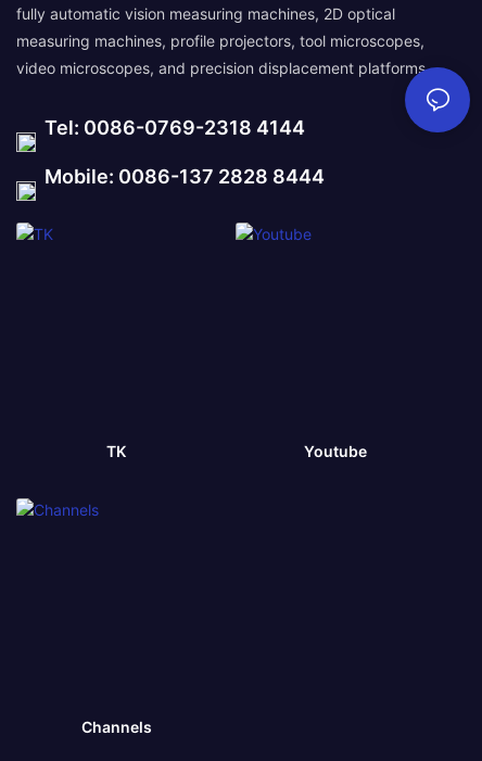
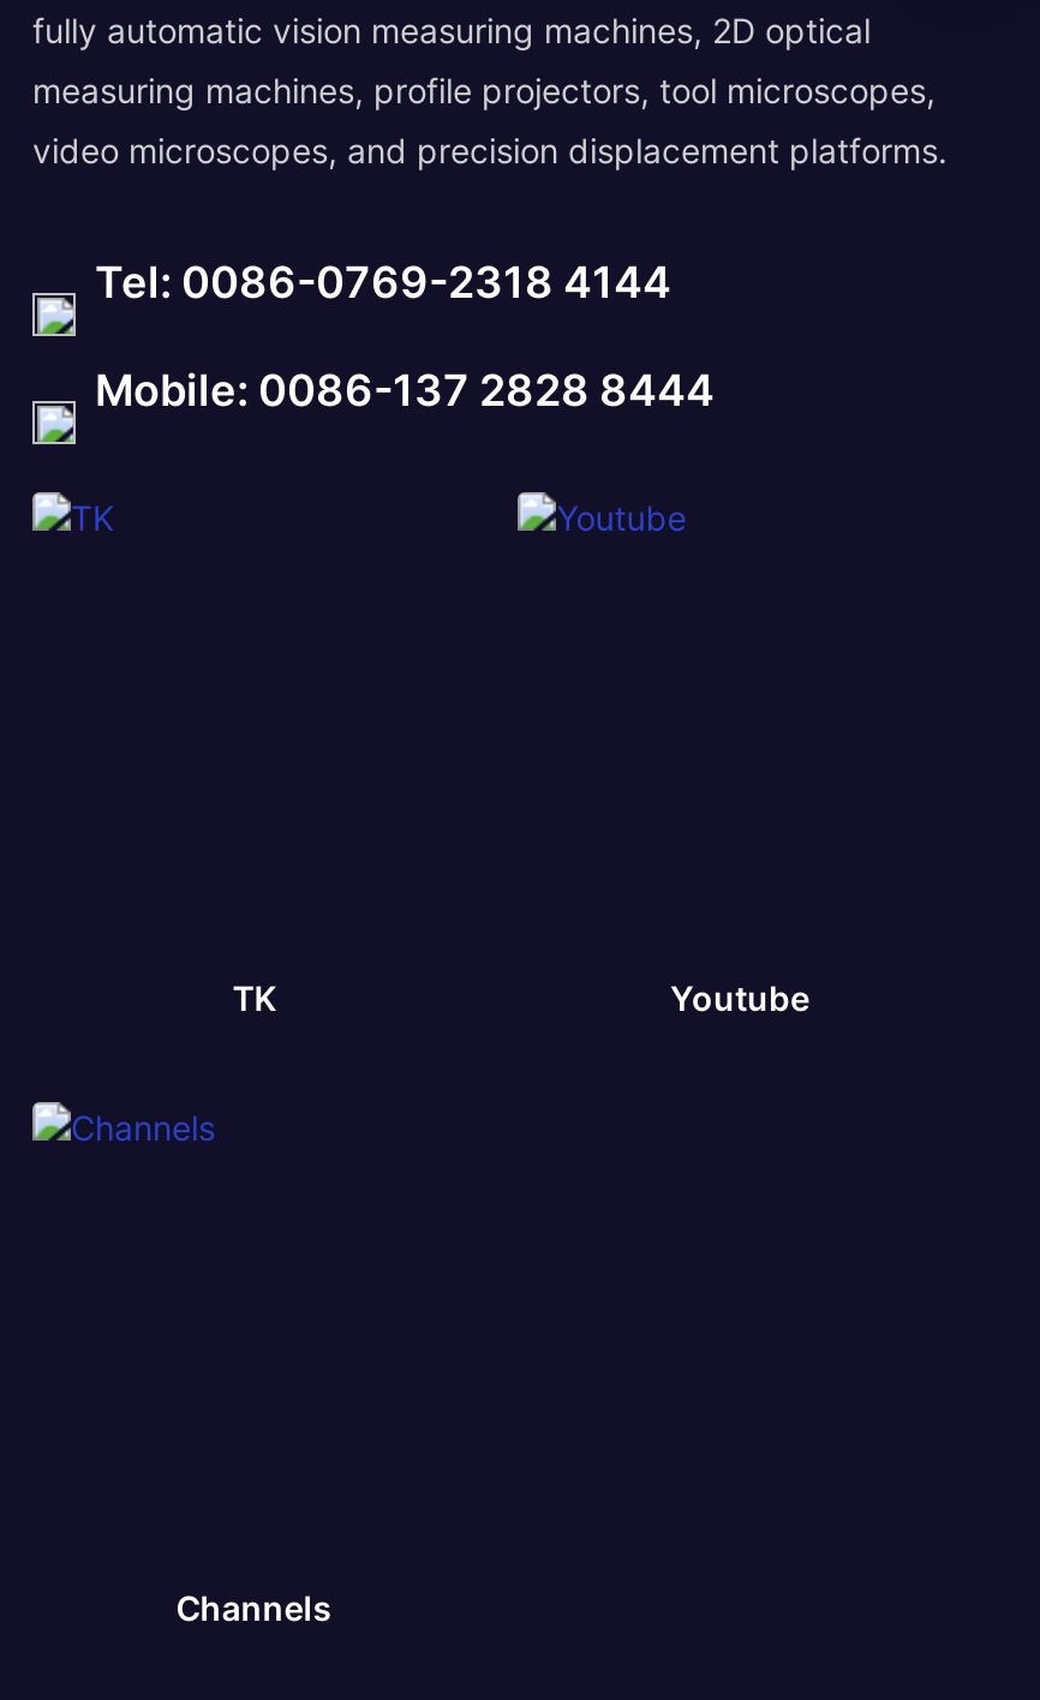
[404,66,471,134] [image] -> none

